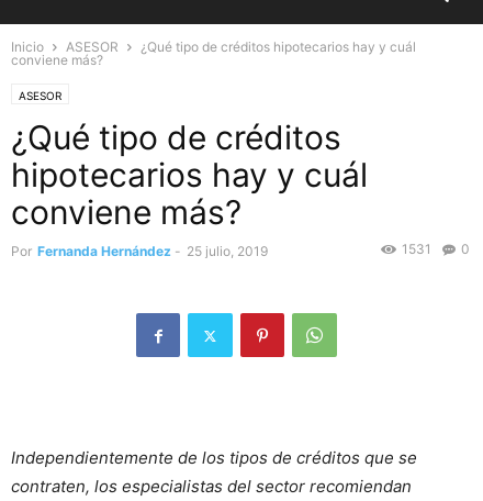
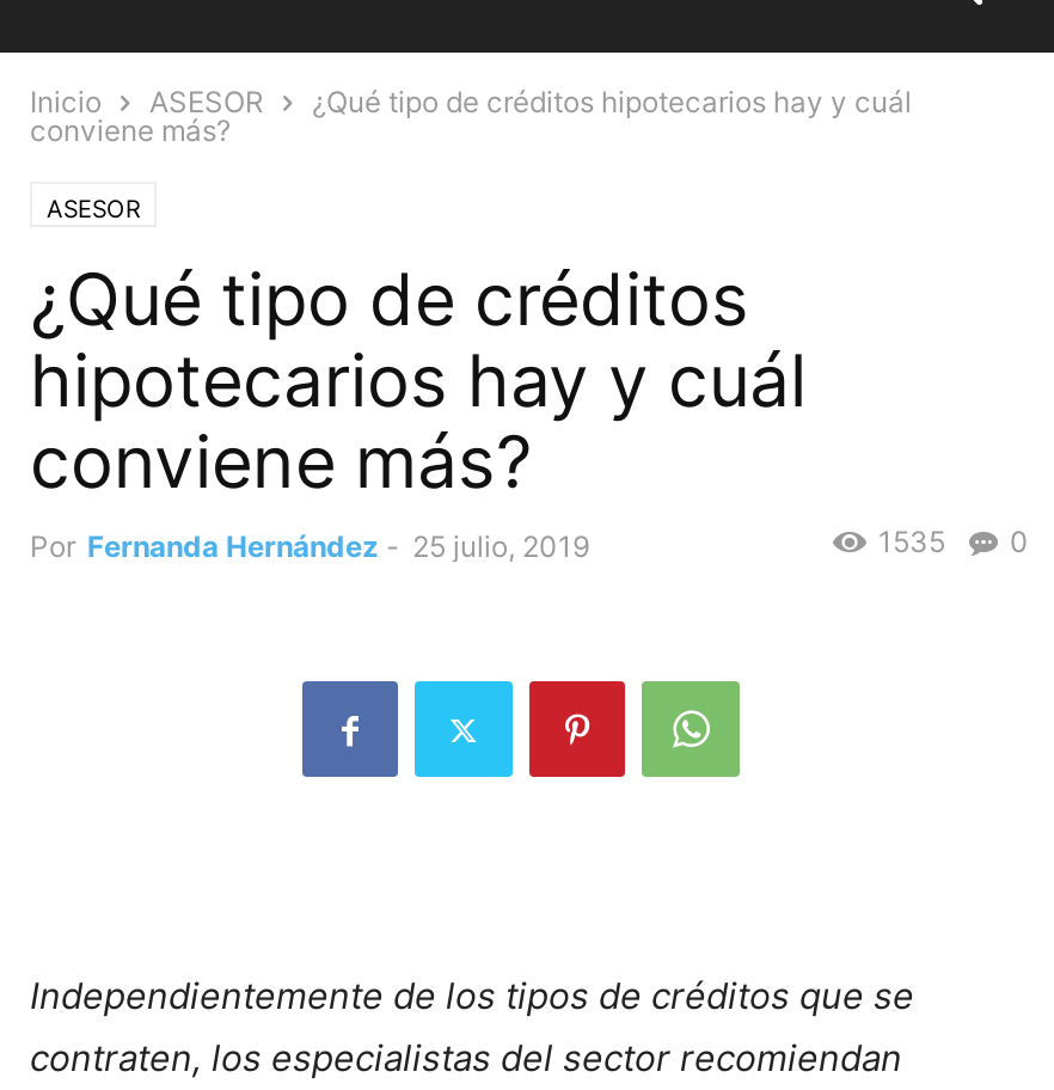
[402,241,470,257] 1531 0 -> [878,523,1029,559] 1535 0

